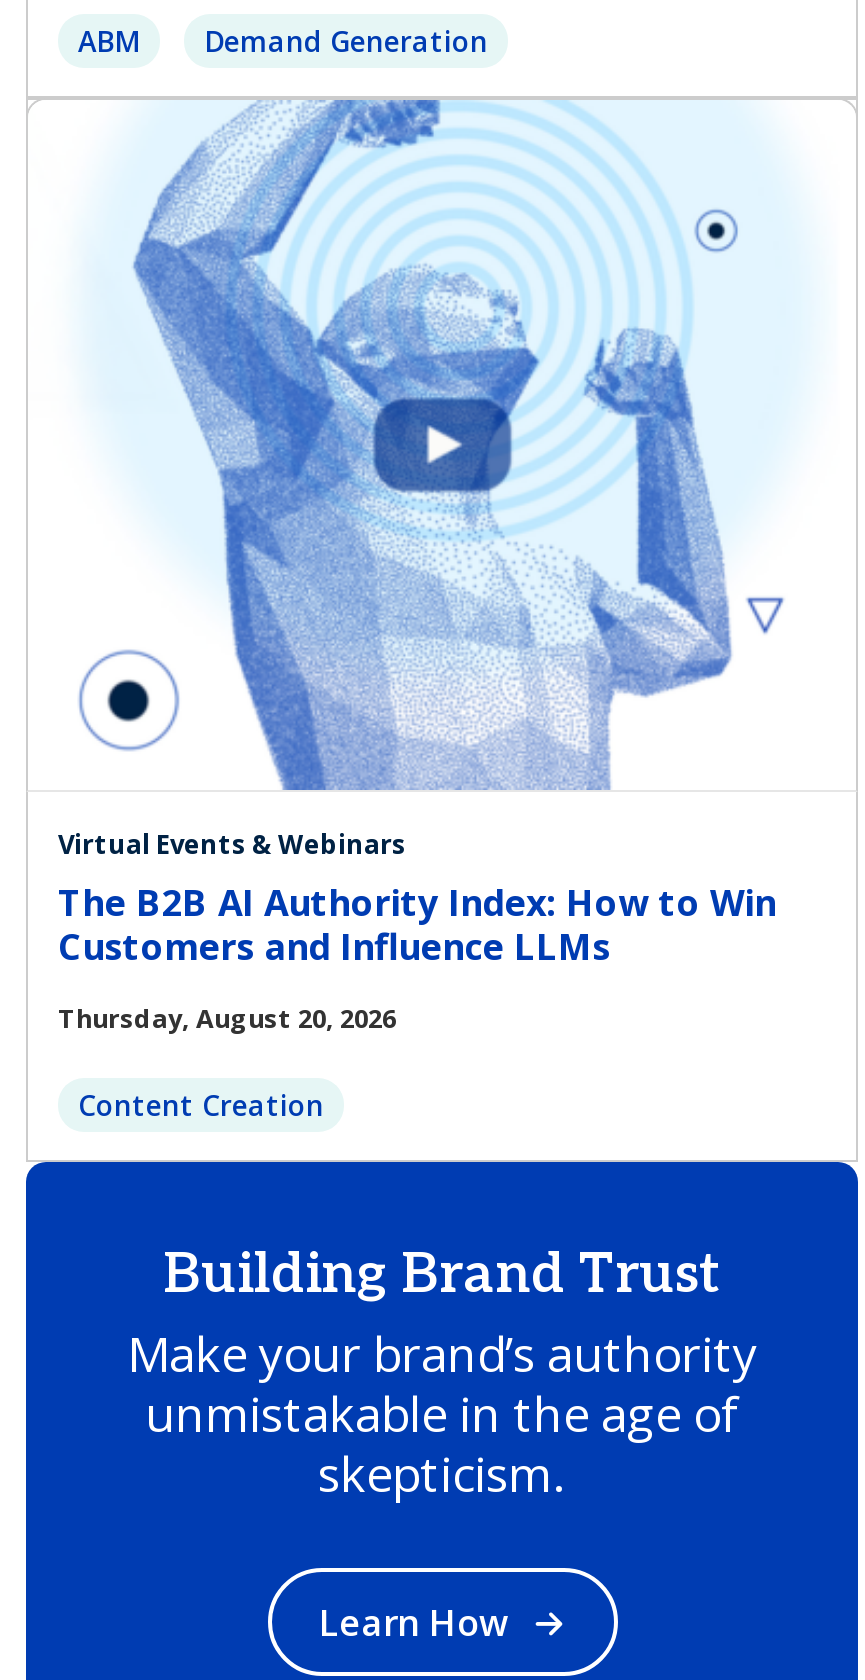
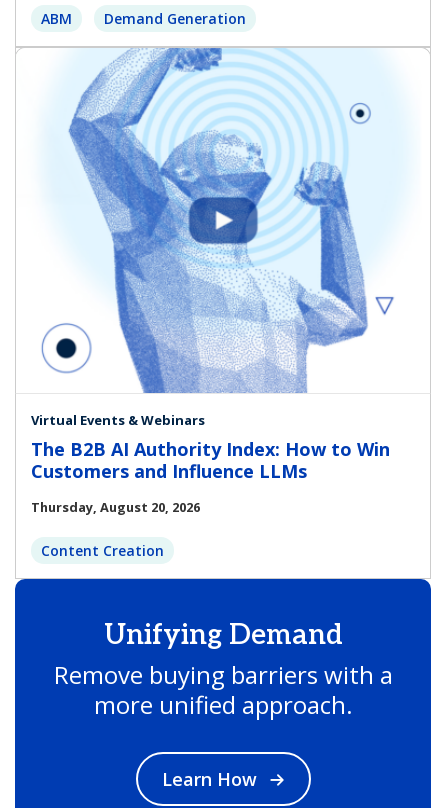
[127,1242,757,1506] Building Brand Trust | Make your brand’s authority | unmistakable in the age of | skepticism. -> [53,619,392,721] Unifying Demand | Remove buying barriers with a | more unified approach.

